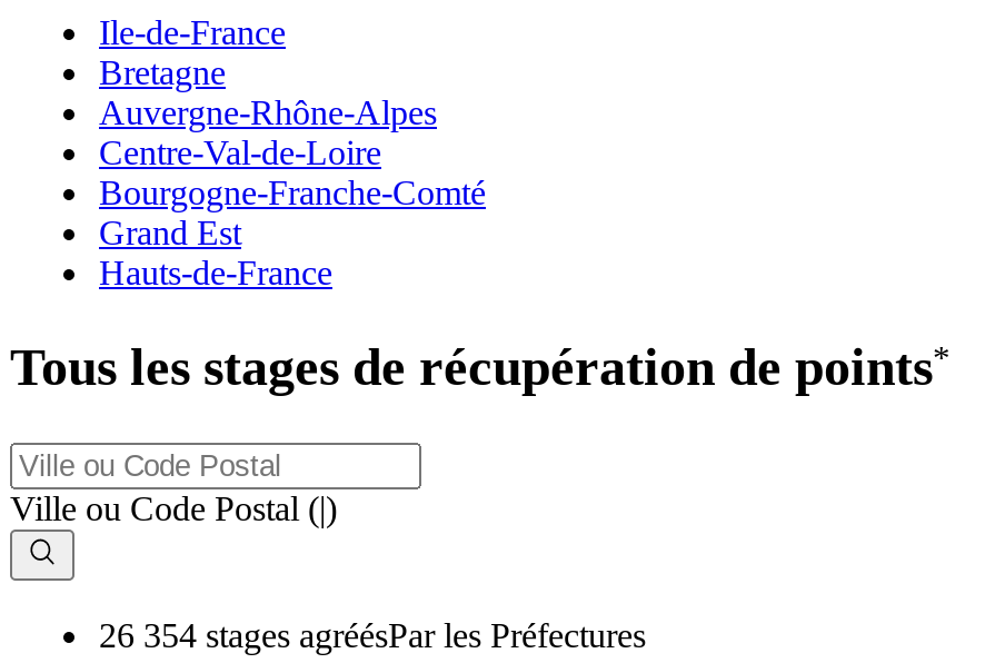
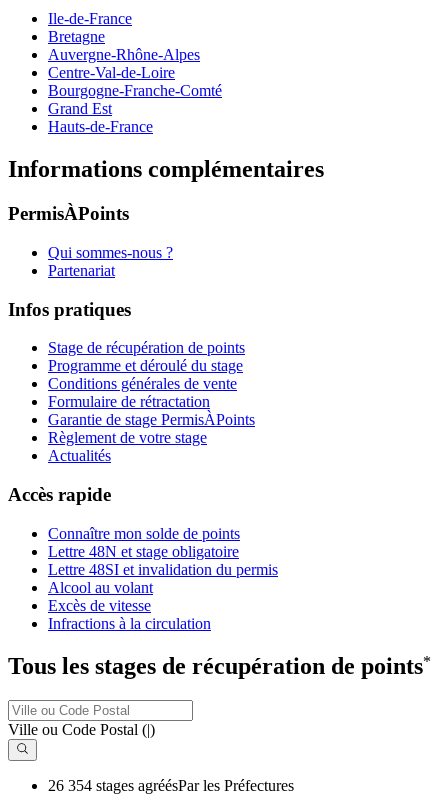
none -> [8,156,324,632] Informations complémentaires | PermisÀPoints | Qui sommes-nous ? | Partenariat | Infos pratiques | Stage de récupération de points | Programme et déroulé du stage | Conditions générales de vente | Formulaire de rétractation | Garantie de stage PermisÀPoints | Règlement de votre stage | Actualités | Accès rapide | Connaître mon solde de points | Lettre 48N et stage obligatoire | Lettre 48SI et invalidation du permis | Alcool au volant | Excès de vitesse | Infractions à la circulation

